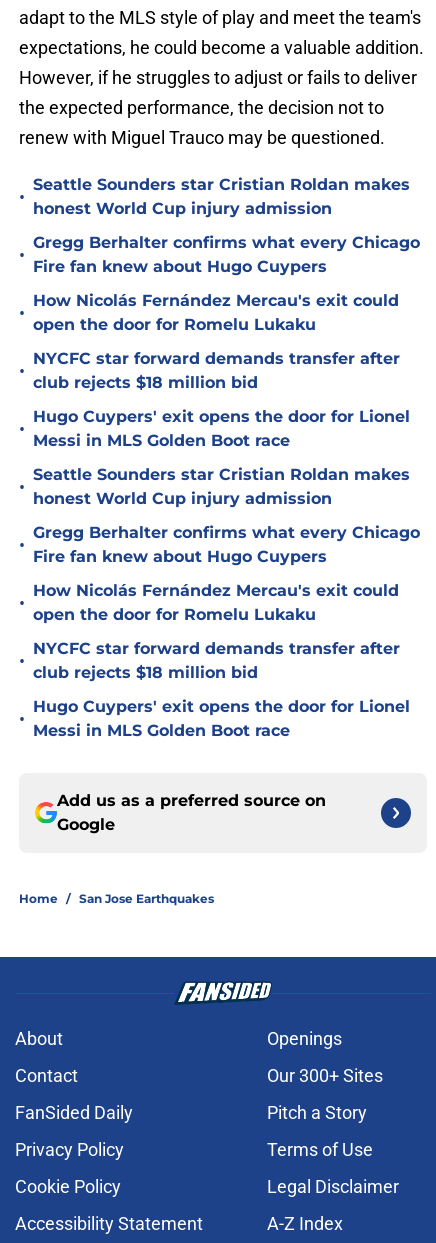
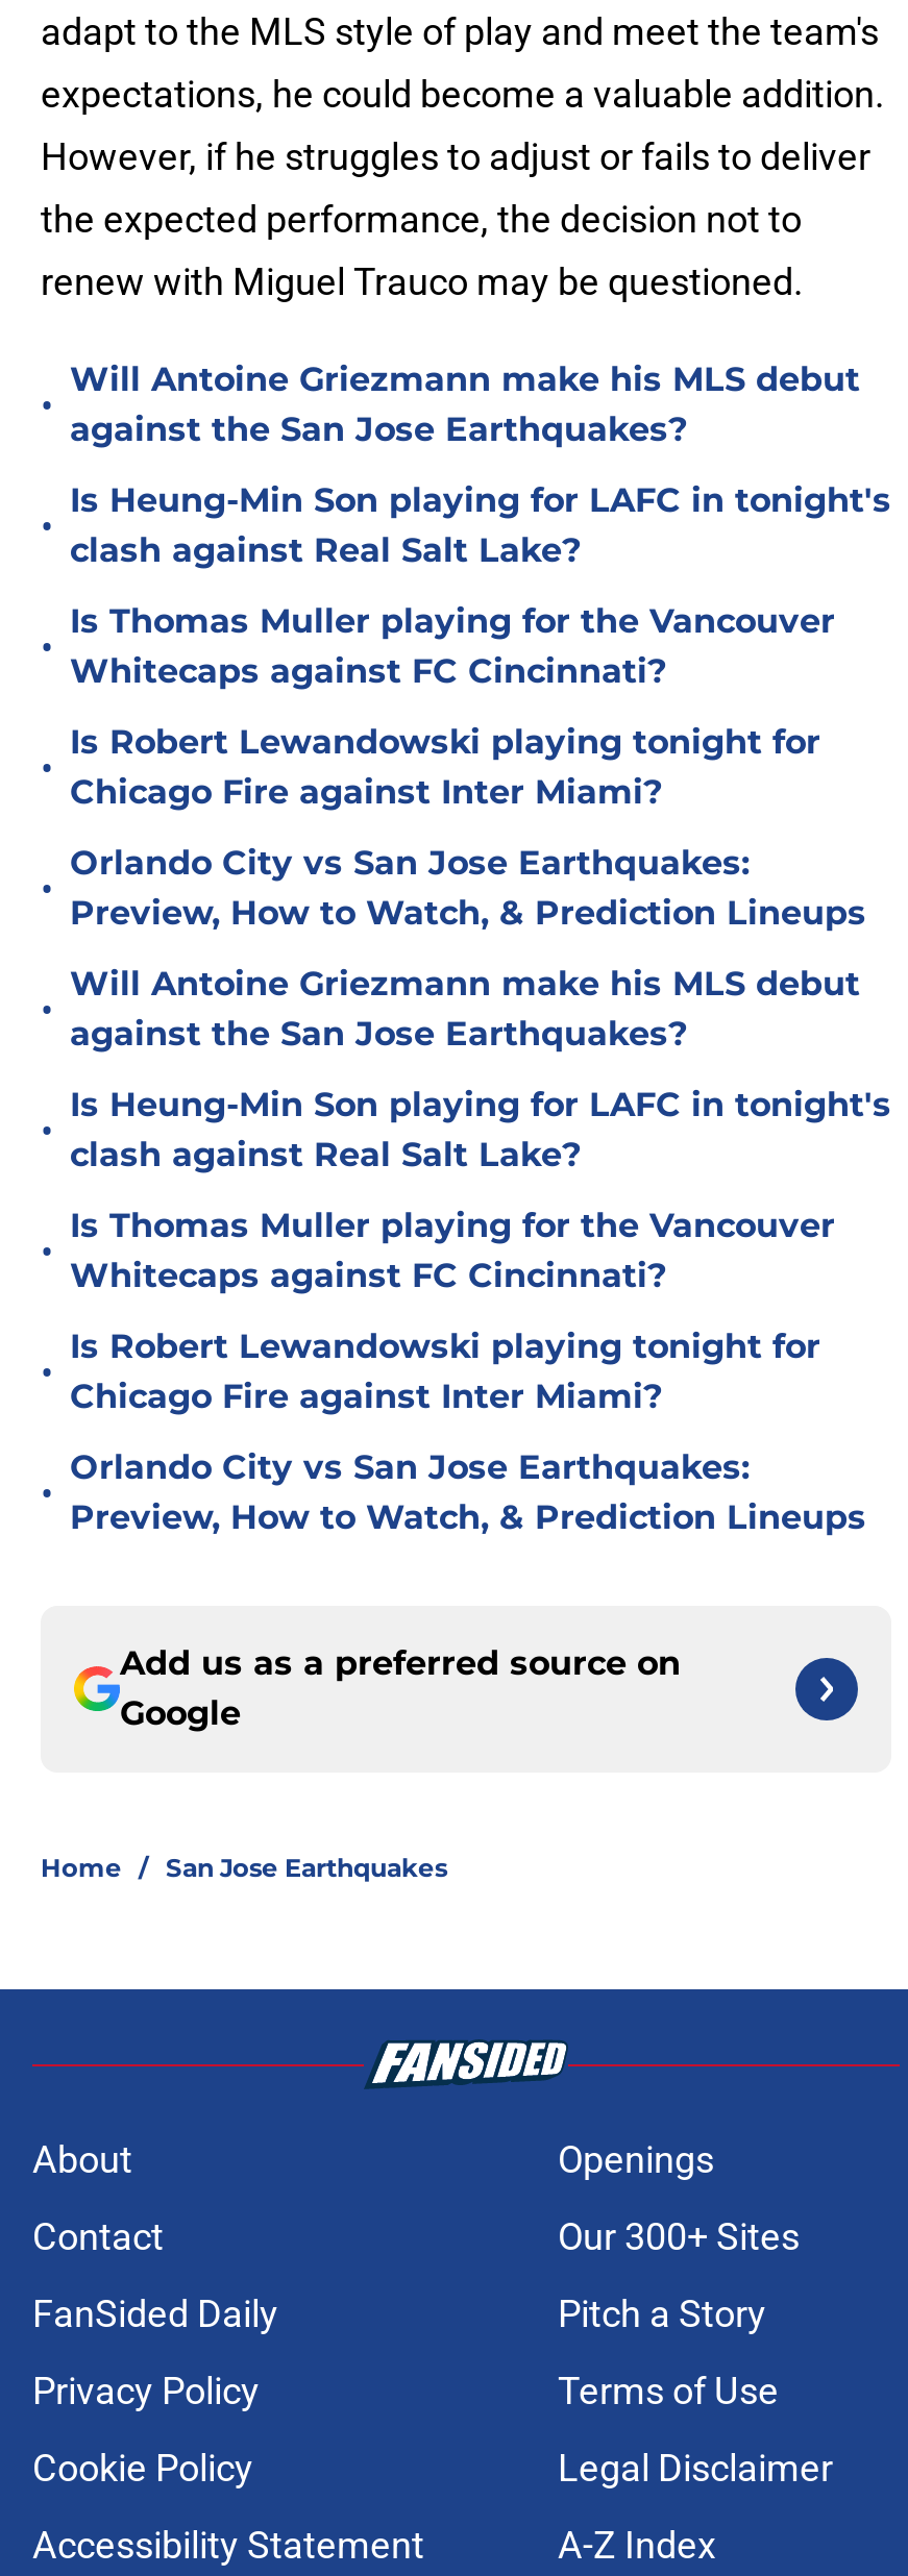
[33,175,410,218] Seattle Sounders star Cristian Roldan makes | honest World Cup injury admission -> [70,360,860,449] Will Antoine Griezmann make his MLS debut | against the San Jose Earthquakes?
[33,233,420,276] Gregg Berhalter confirms what every Chicago | Fire fan knew about Hugo Cuypers -> [70,480,891,570] Is Heung-Min Son playing for LAFC in tonight's | clash against Real Salt Lake?
[33,291,399,334] How Nicolás Fernández Mercau's exit could | open the door for Romelu Lukaku -> [70,601,835,691] Is Thomas Muller playing for the Vancouver | Whitecaps against FC Cincinnati?
[33,349,400,392] NYCFC star forward demands transfer after | club rejects $18 million bid -> [70,722,820,812] Is Robert Lewandowski playing tonight for | Chicago Fire against Inter Miami?
[33,407,410,450] Hugo Cuypers' exit opens the door for Lionel | Messi in MLS Golden Boot race -> [70,843,866,933] Orlando City vs San Jose Earthquakes: | Preview, How to Watch, & Prediction Lineups
[33,465,410,508] Seattle Sounders star Cristian Roldan makes | honest World Cup injury admission -> [70,964,860,1054] Will Antoine Griezmann make his MLS debut | against the San Jose Earthquakes?
[33,523,420,566] Gregg Berhalter confirms what every Chicago | Fire fan knew about Hugo Cuypers -> [70,1085,891,1174] Is Heung-Min Son playing for LAFC in tonight's | clash against Real Salt Lake?
[33,581,399,624] How Nicolás Fernández Mercau's exit could | open the door for Romelu Lukaku -> [70,1206,835,1295] Is Thomas Muller playing for the Vancouver | Whitecaps against FC Cincinnati?
[33,639,400,682] NYCFC star forward demands transfer after | club rejects $18 million bid -> [70,1327,820,1416] Is Robert Lewandowski playing tonight for | Chicago Fire against Inter Miami?
[33,697,410,740] Hugo Cuypers' exit opens the door for Lionel | Messi in MLS Golden Boot race -> [70,1447,866,1537] Orlando City vs San Jose Earthquakes: | Preview, How to Watch, & Prediction Lineups

